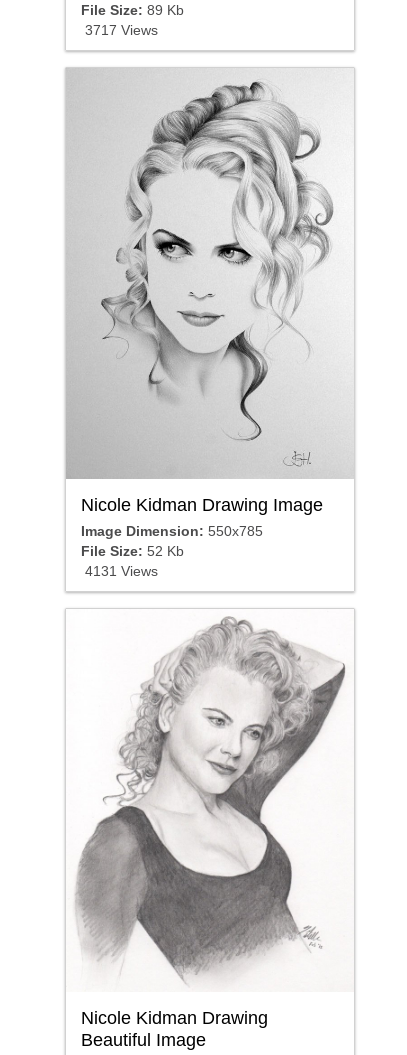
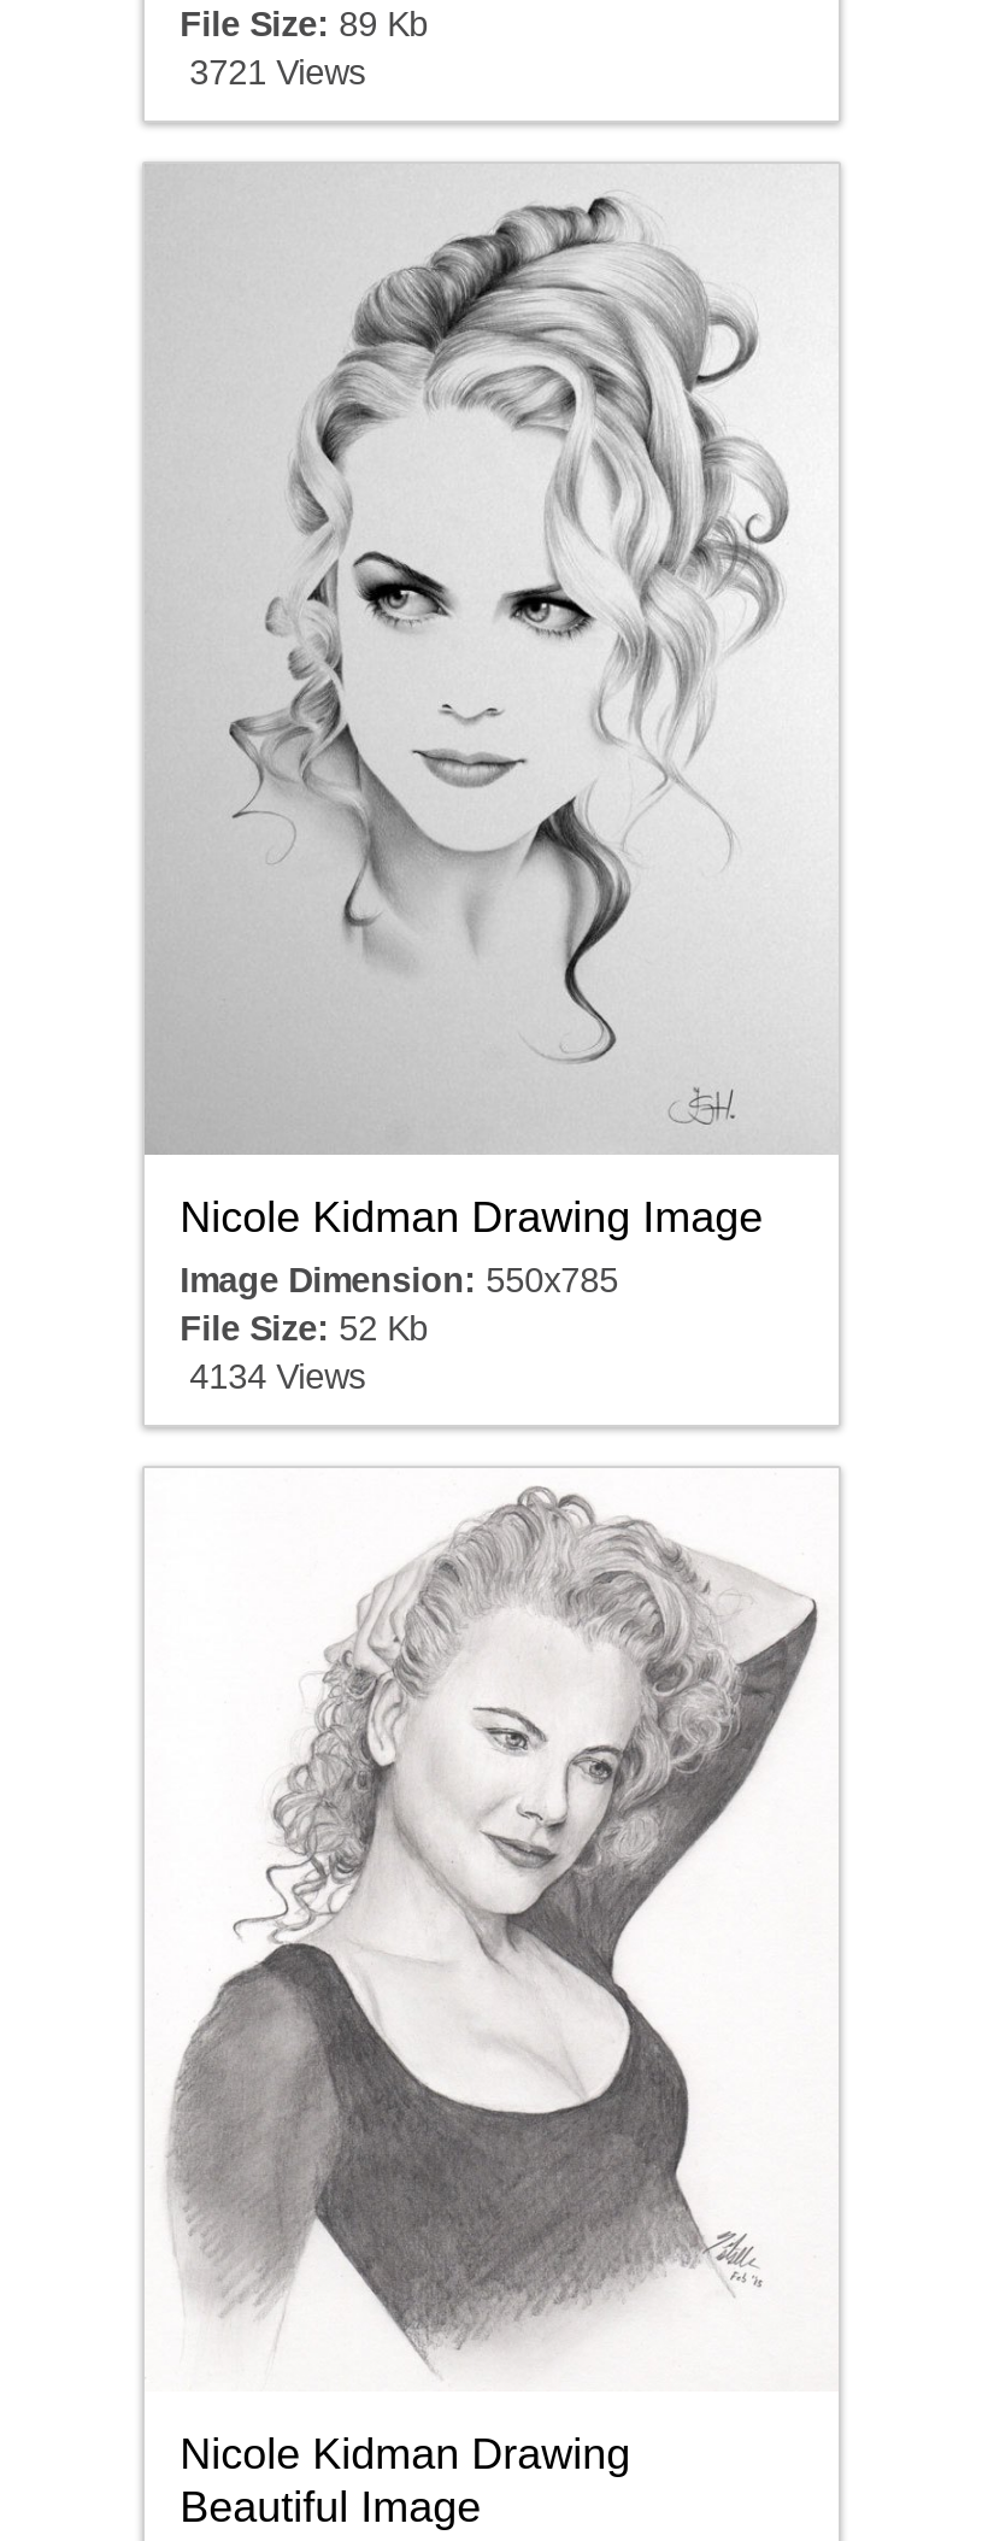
[81,22,158,38] 3717 Views -> [180,53,365,91] 3721 Views
[81,563,158,579] 4131 Views -> [180,1358,365,1397] 4134 Views

